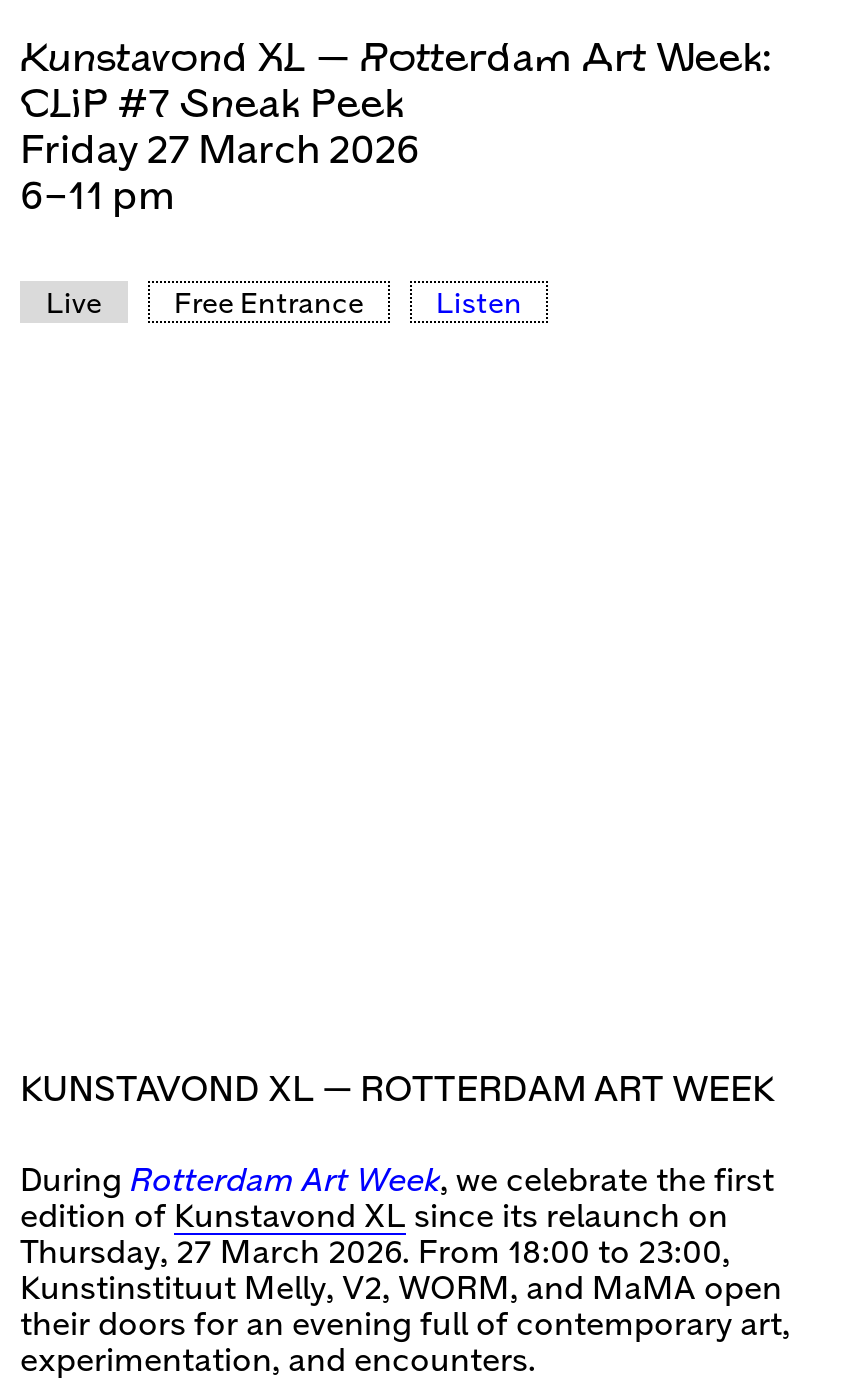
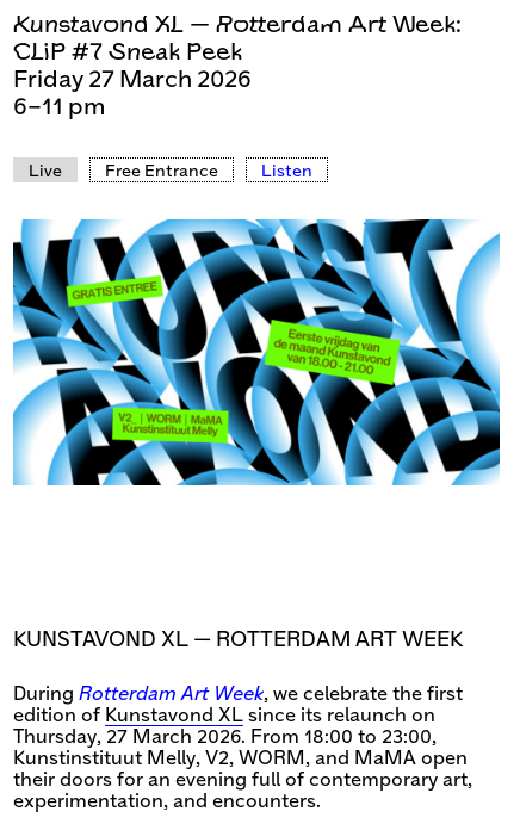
none -> [12,218,501,487] [image]

